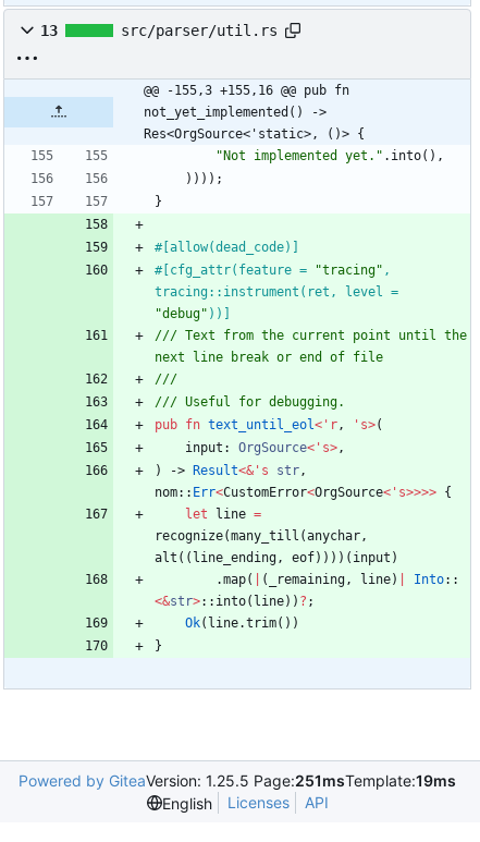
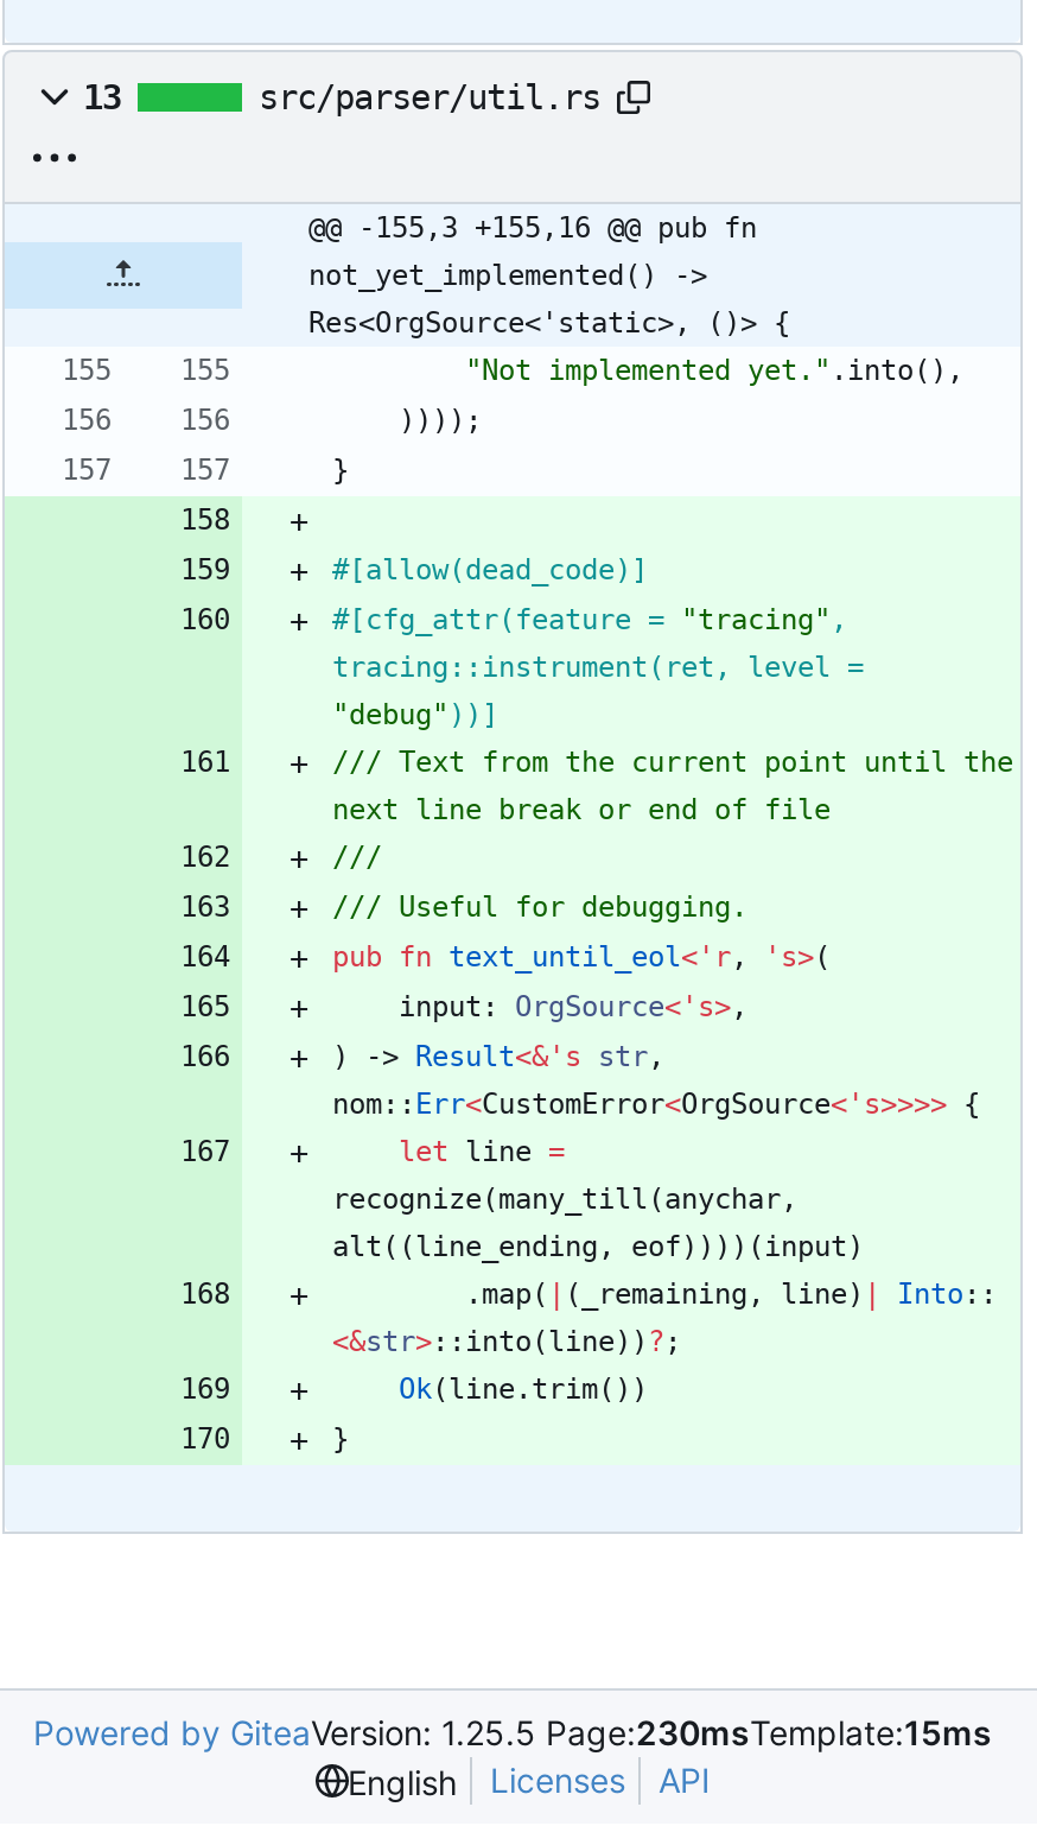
[19,771,456,790] Powered by GiteaVersion: 1.25.5 Page:251msTemplate:19ms -> [33,1712,992,1752] Powered by GiteaVersion: 1.25.5 Page:230msTemplate:15ms

